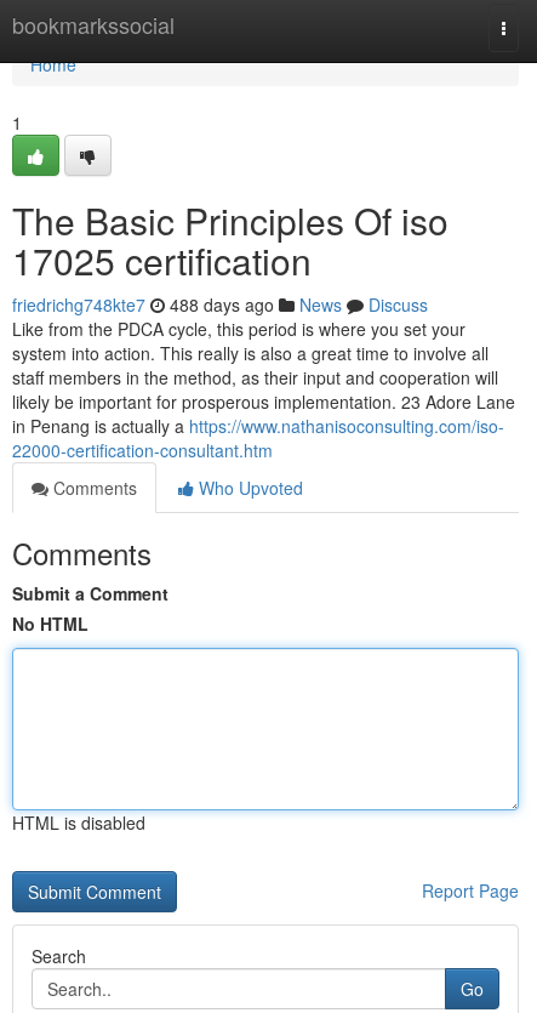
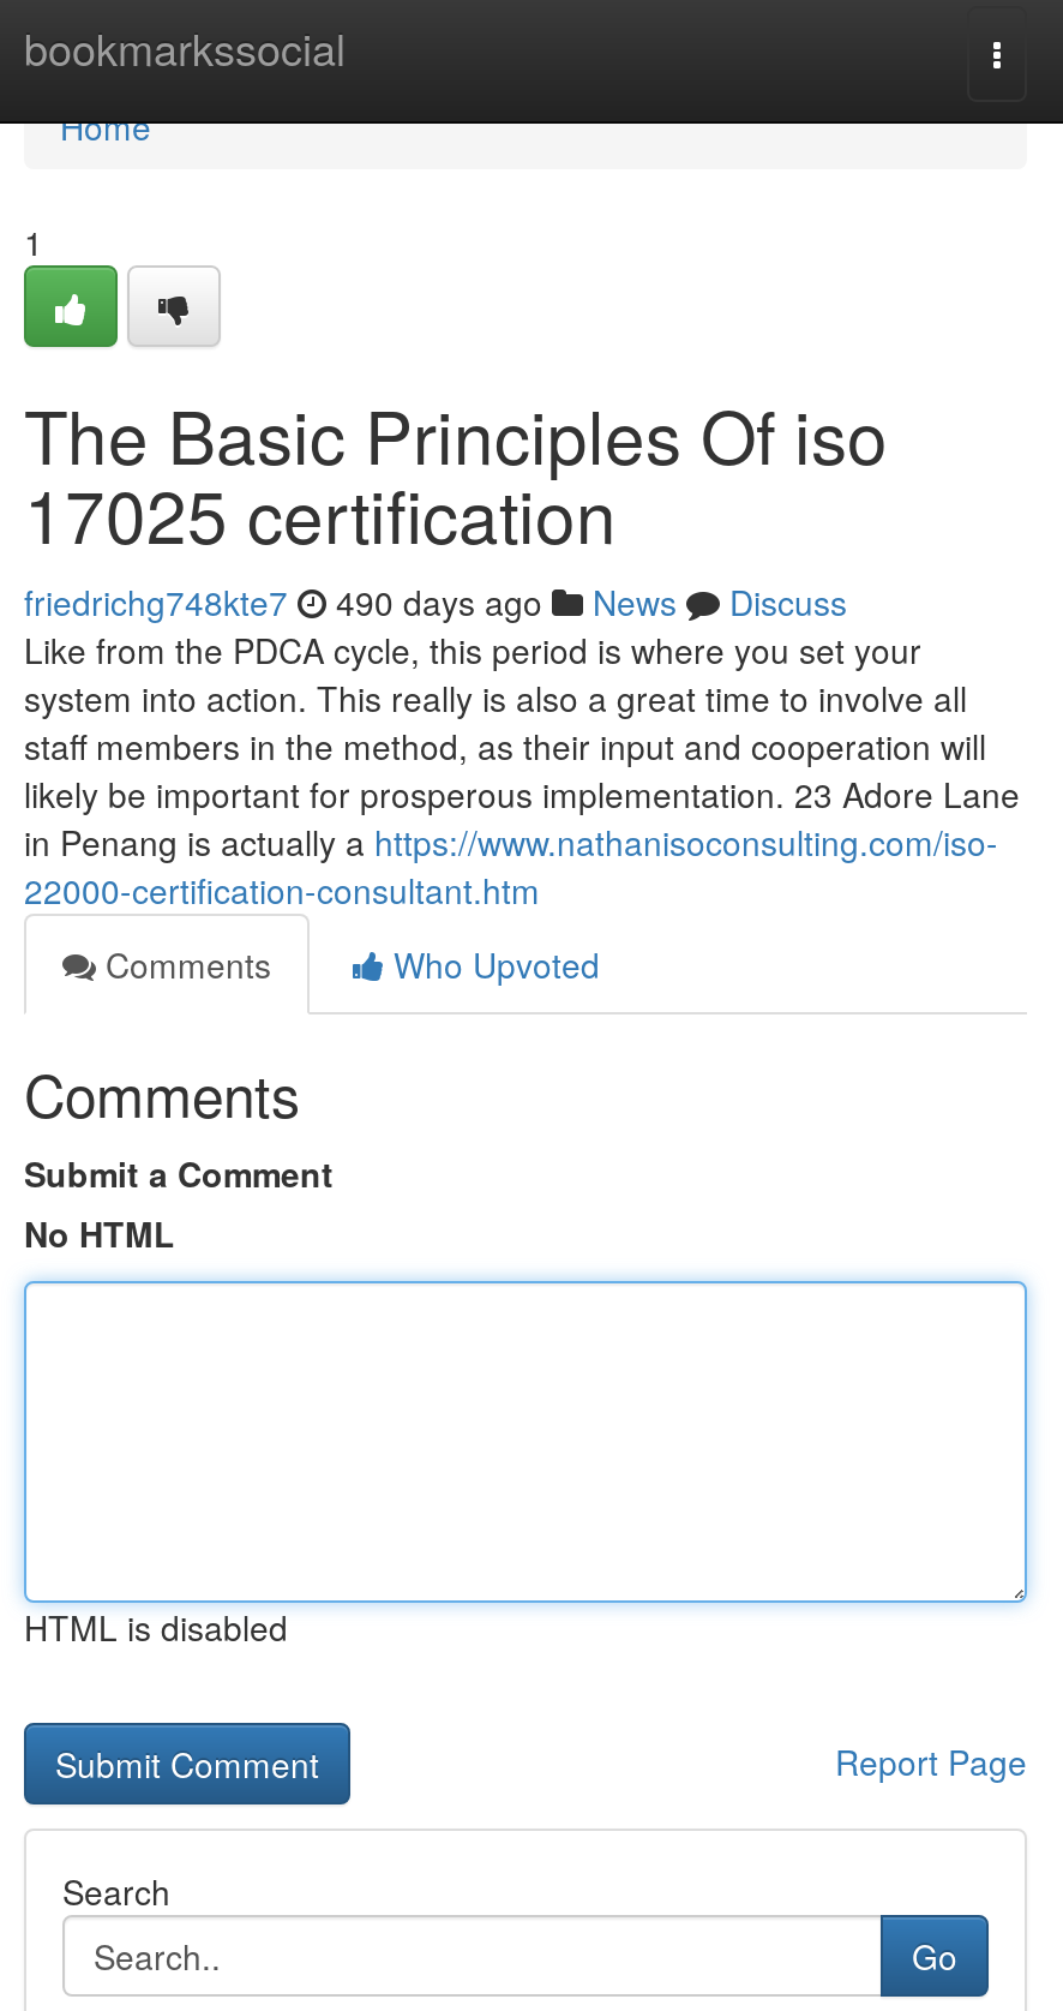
[12,292,428,317] friedrichg748kte7 488 days ago News Discuss -> [24,577,847,626] friedrichg748kte7 490 days ago News Discuss

